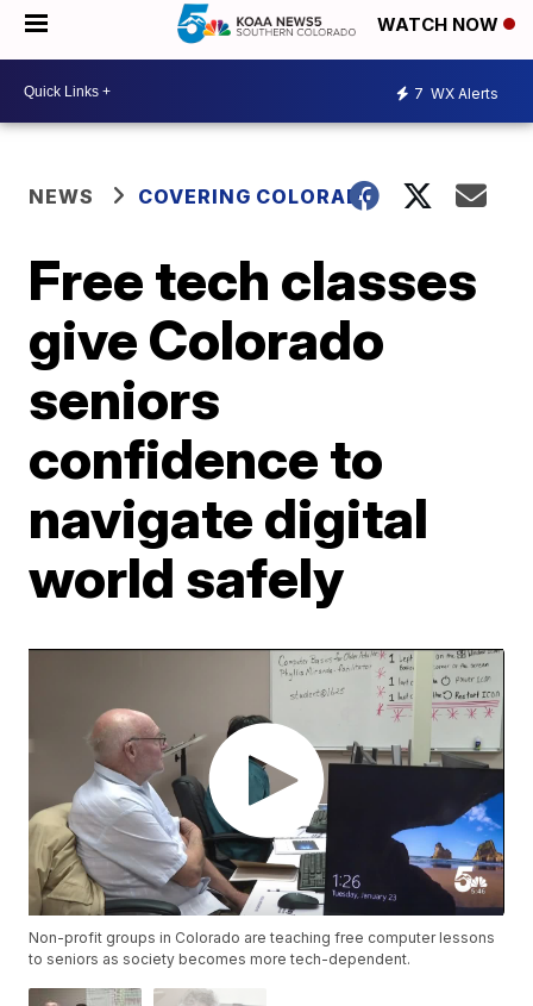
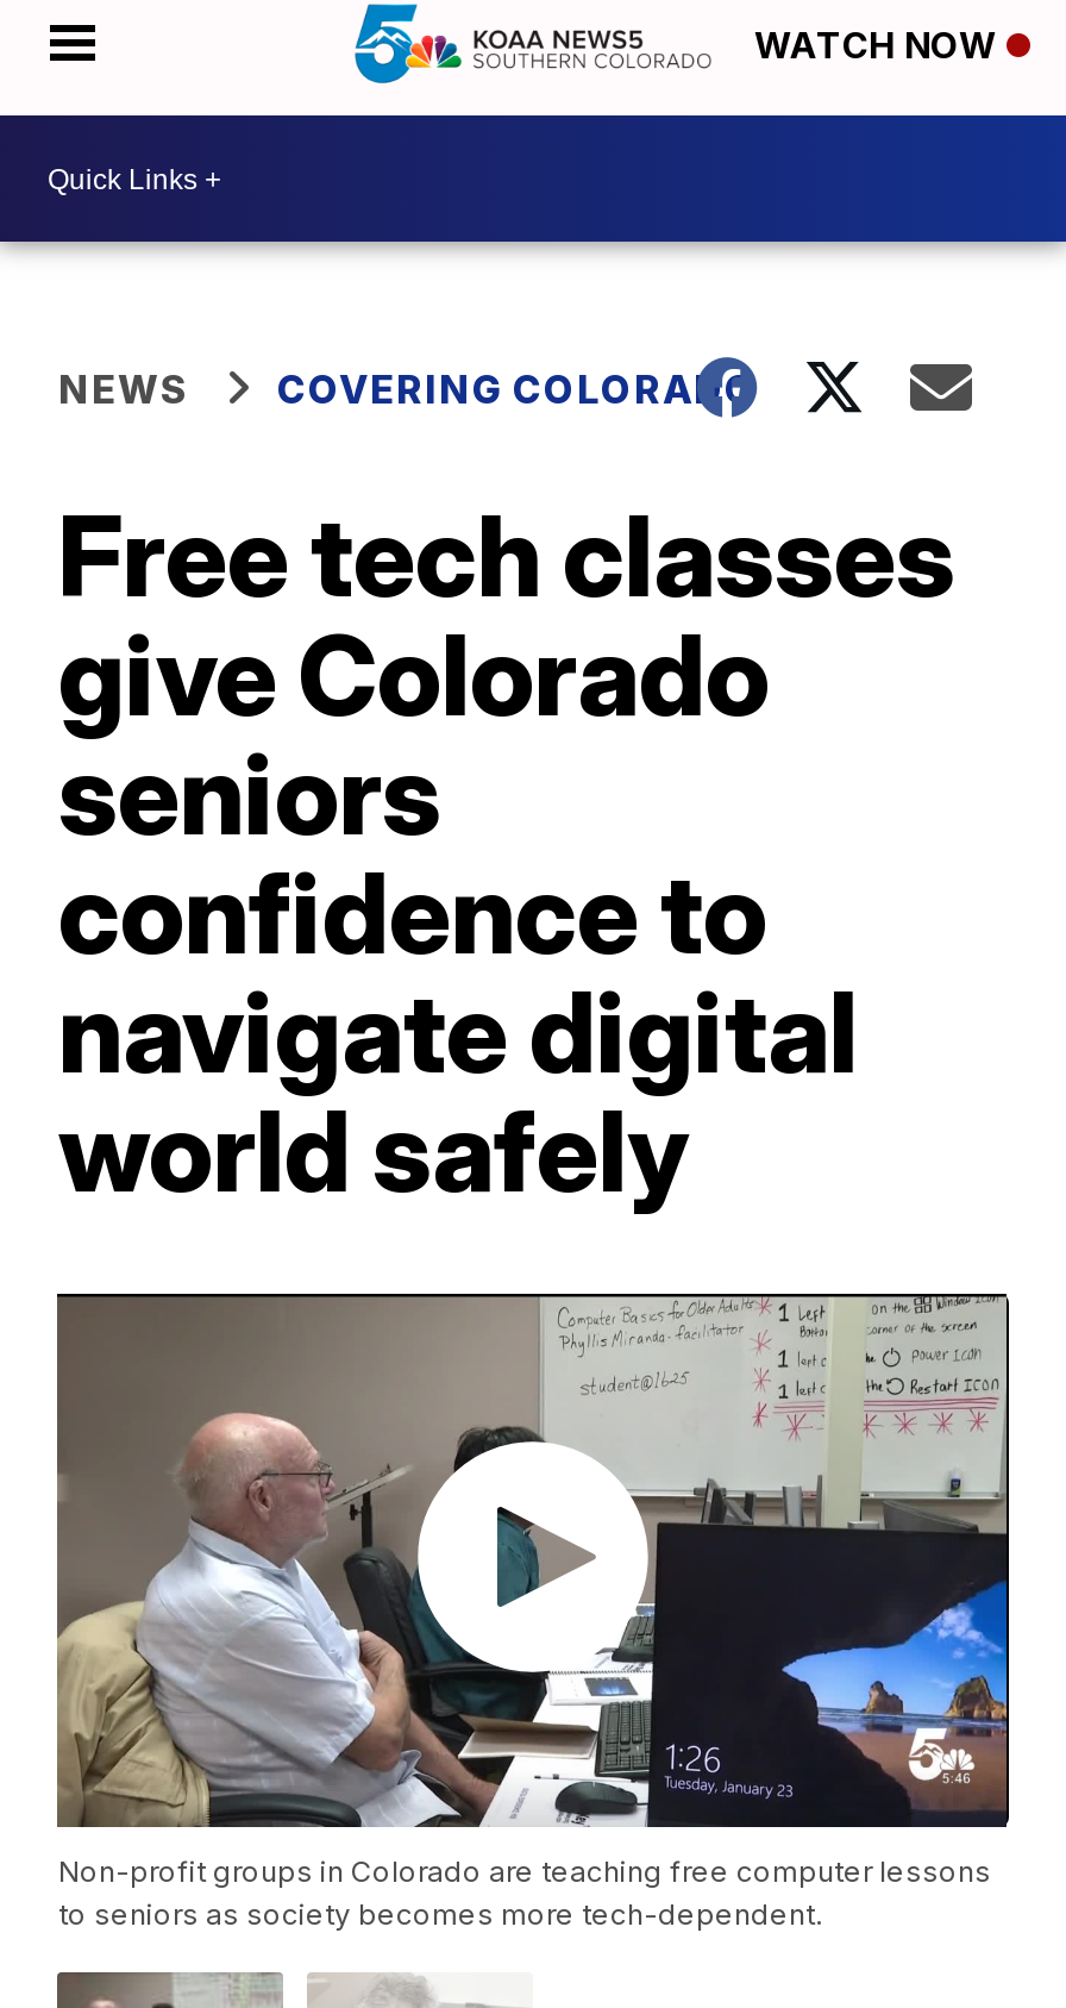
[414,84,498,102] 7 WX Alerts -> none

